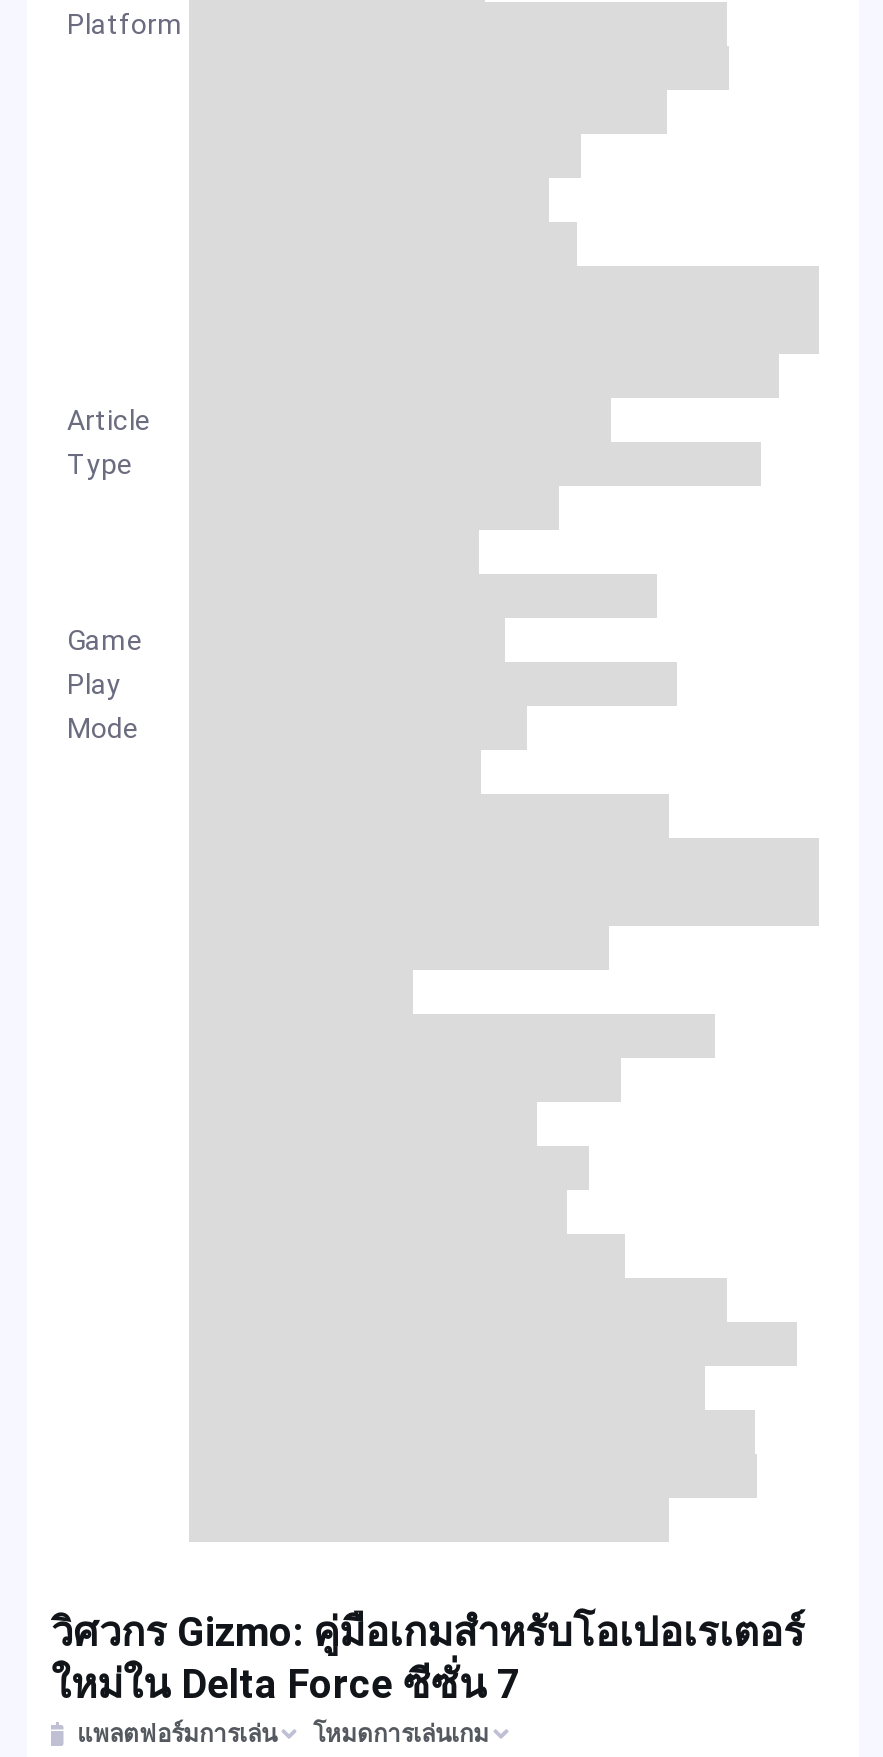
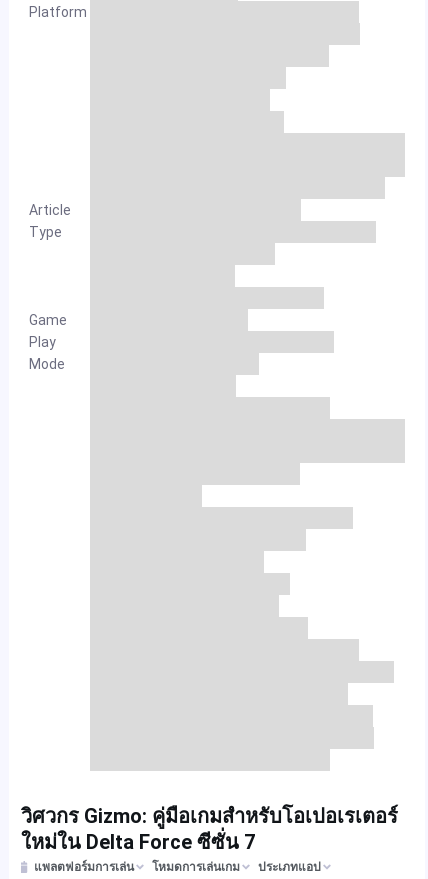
none -> [258,860,321,874] ประเภทแอป

